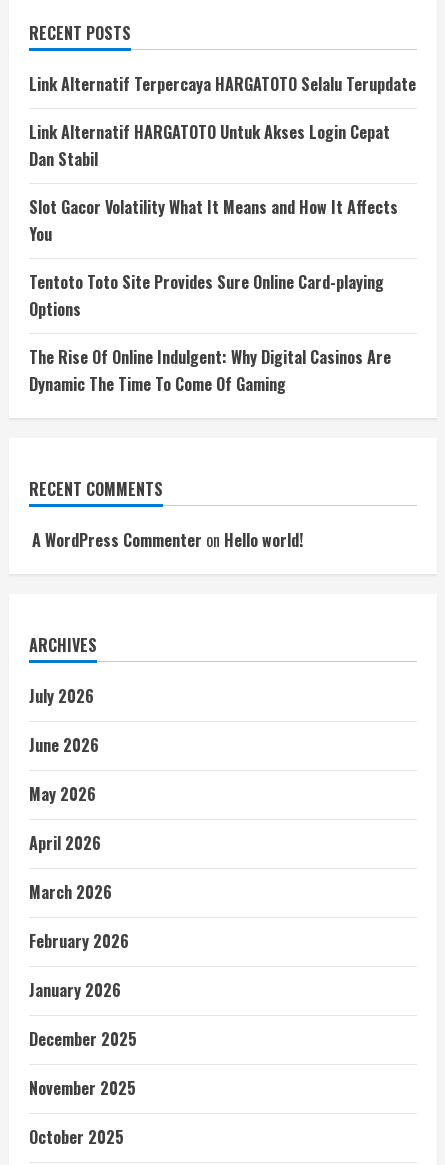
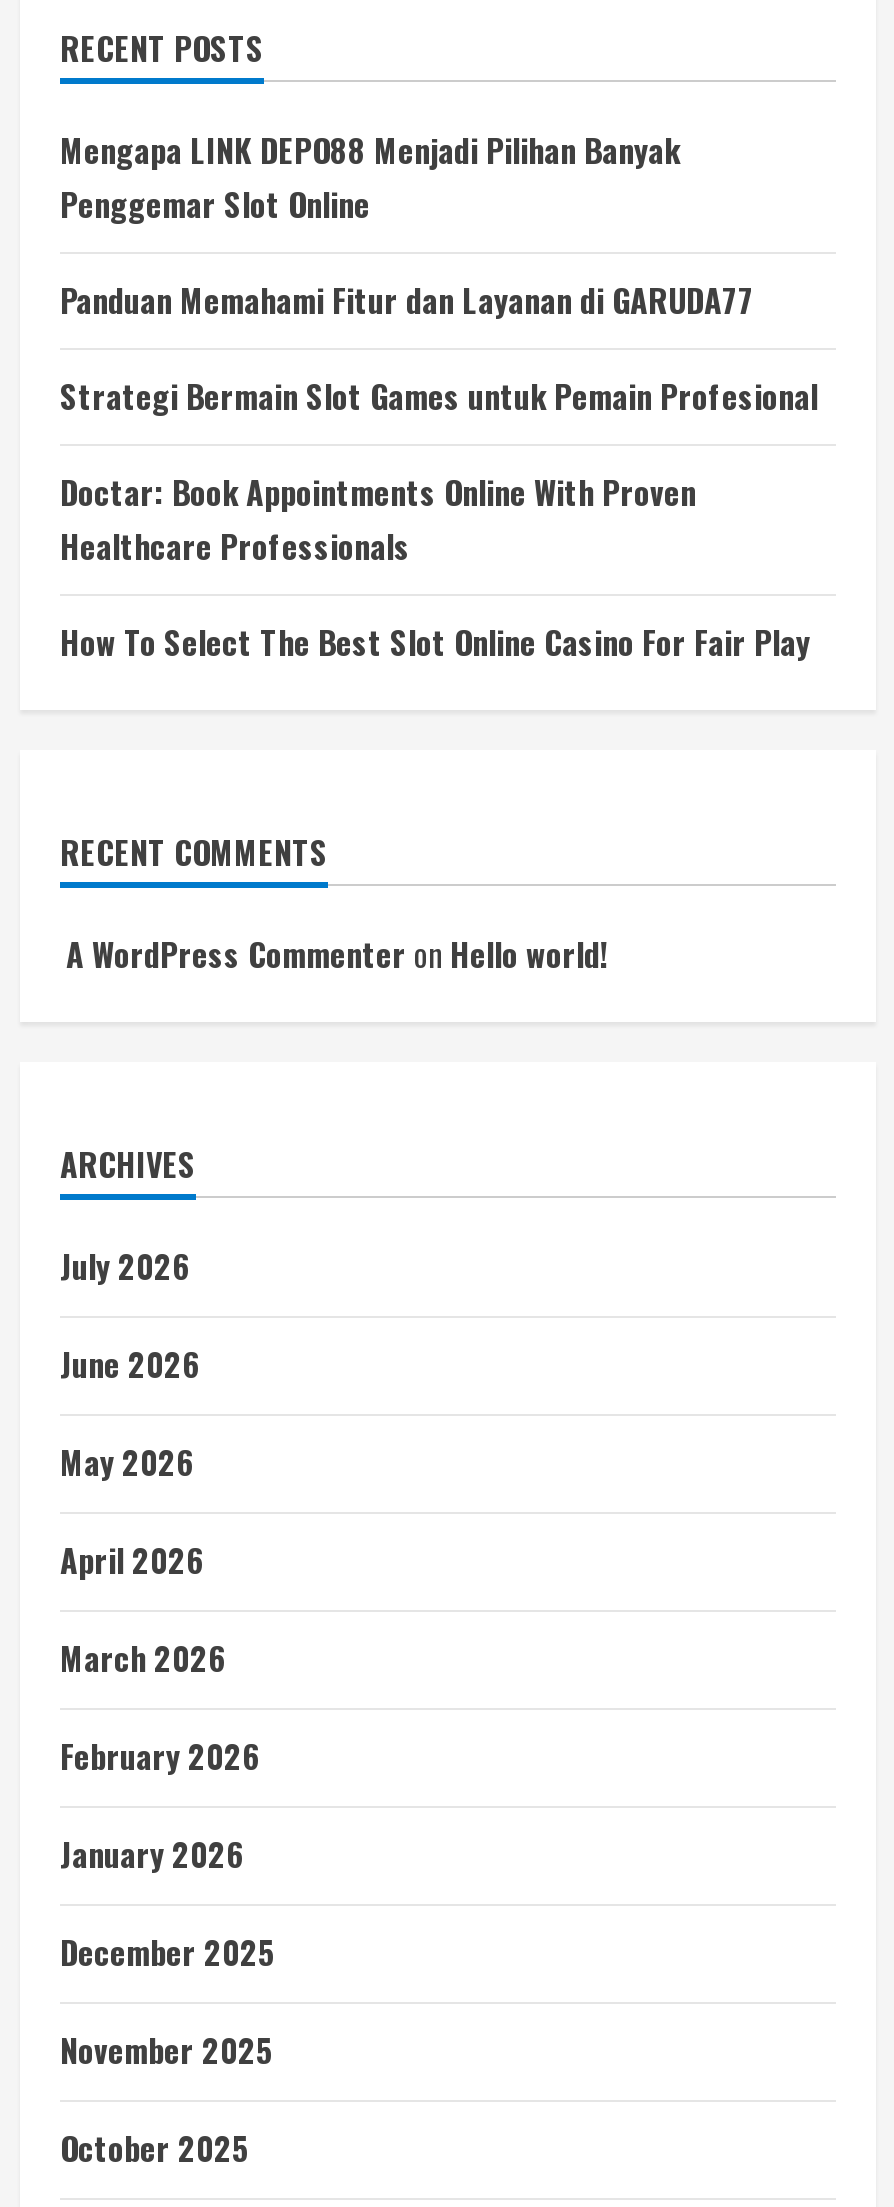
[29,72,416,96] Link Alternatif Terpercaya HARGATOTO Selalu Terupdate -> [60,126,680,228] Mengapa LINK DEPO88 Menjadi Pilihan Banyak | Penggemar Slot Online
[29,120,390,171] Link Alternatif HARGATOTO Untuk Akses Login Cepat | Dan Stabil -> [60,276,754,324] Panduan Memahami Fitur dan Layanan di GARUDA77
[29,195,398,246] Slot Gacor Volatility What It Means and How It Affects | You -> [60,372,818,420] Strategi Bermain Slot Games untuk Pemain Profesional
[29,270,384,321] Tentoto Toto Site Provides Sure Online Card-playing | Options -> [60,468,696,570] Doctar: Book Appointments Online With Proven | Healthcare Professionals
[29,345,391,396] The Rise Of Online Indulgent: Why Digital Casinos Are | Dynamic The Time To Come Of Gaming -> [60,618,810,666] How To Select The Best Slot Online Casino For Fair Play

